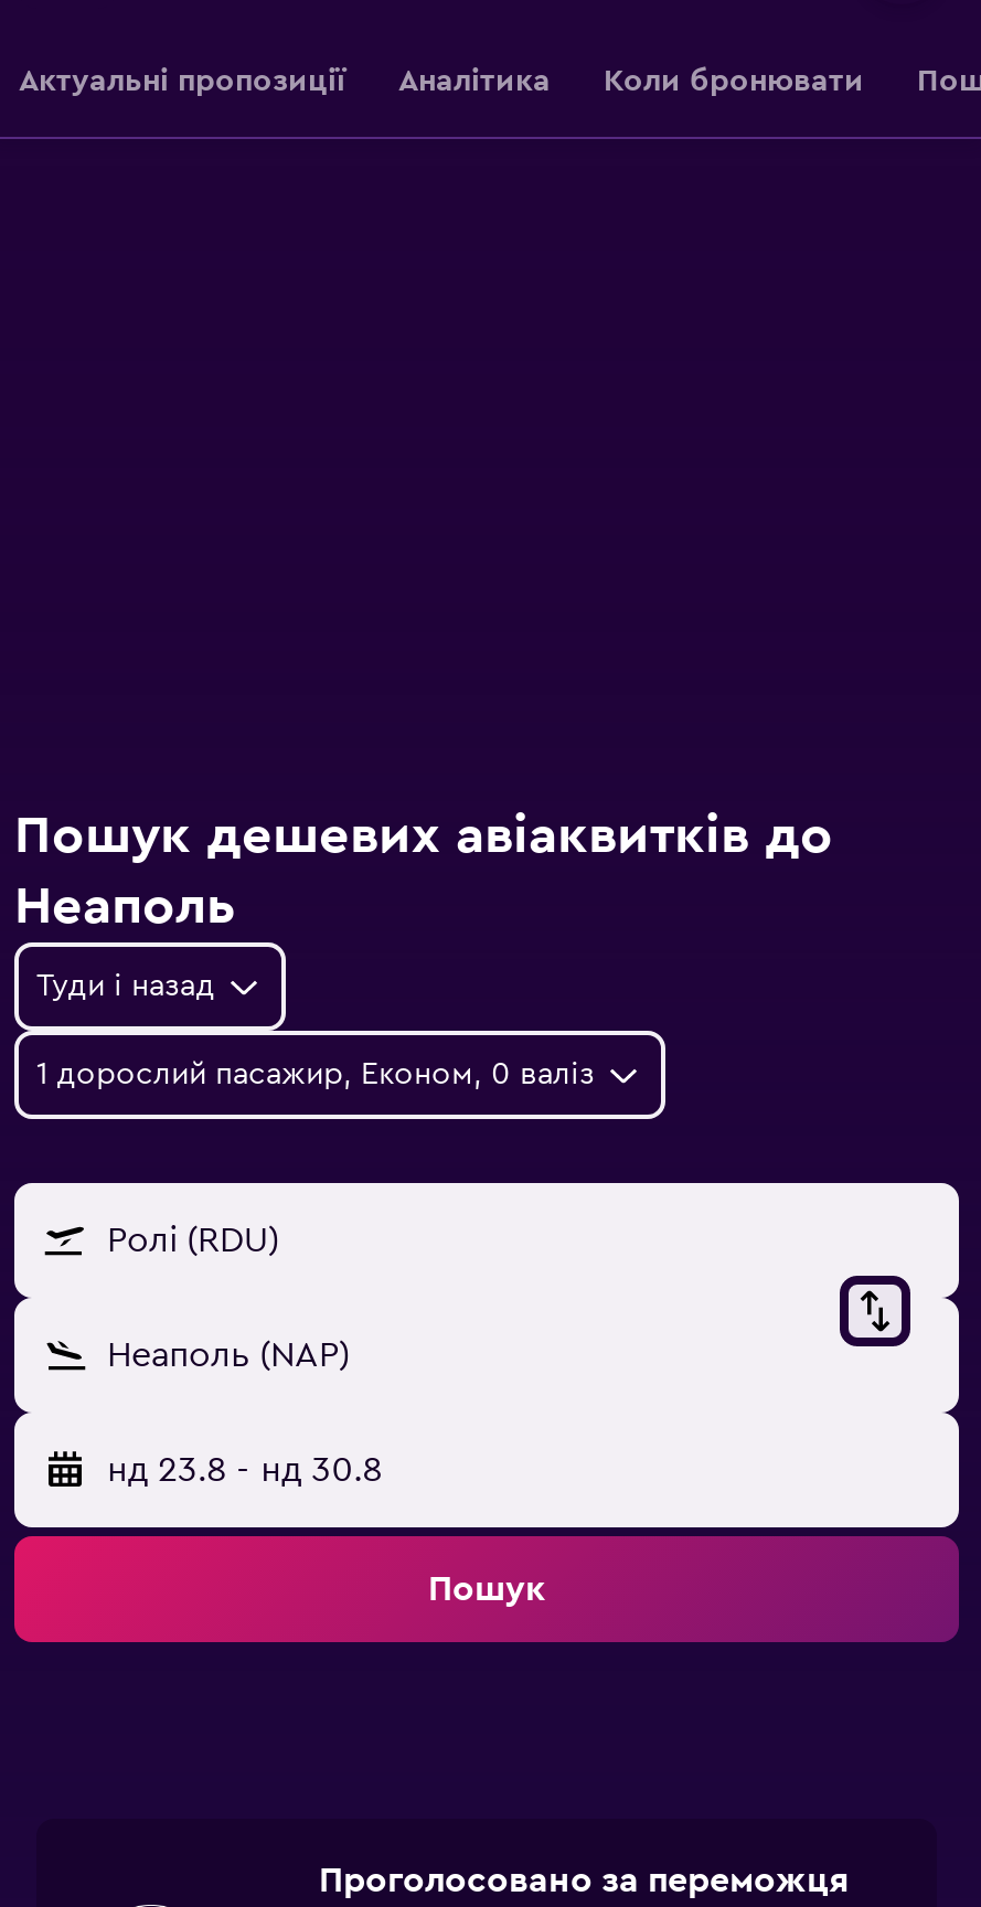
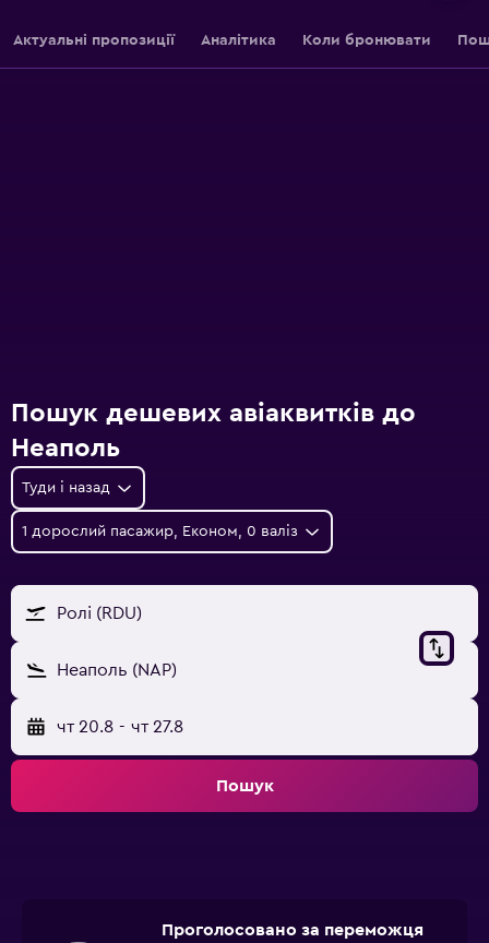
[107,1452,382,1488] нд 23.8 - нд 30.8 -> [57,718,183,736] чт 20.8 - чт 27.8

